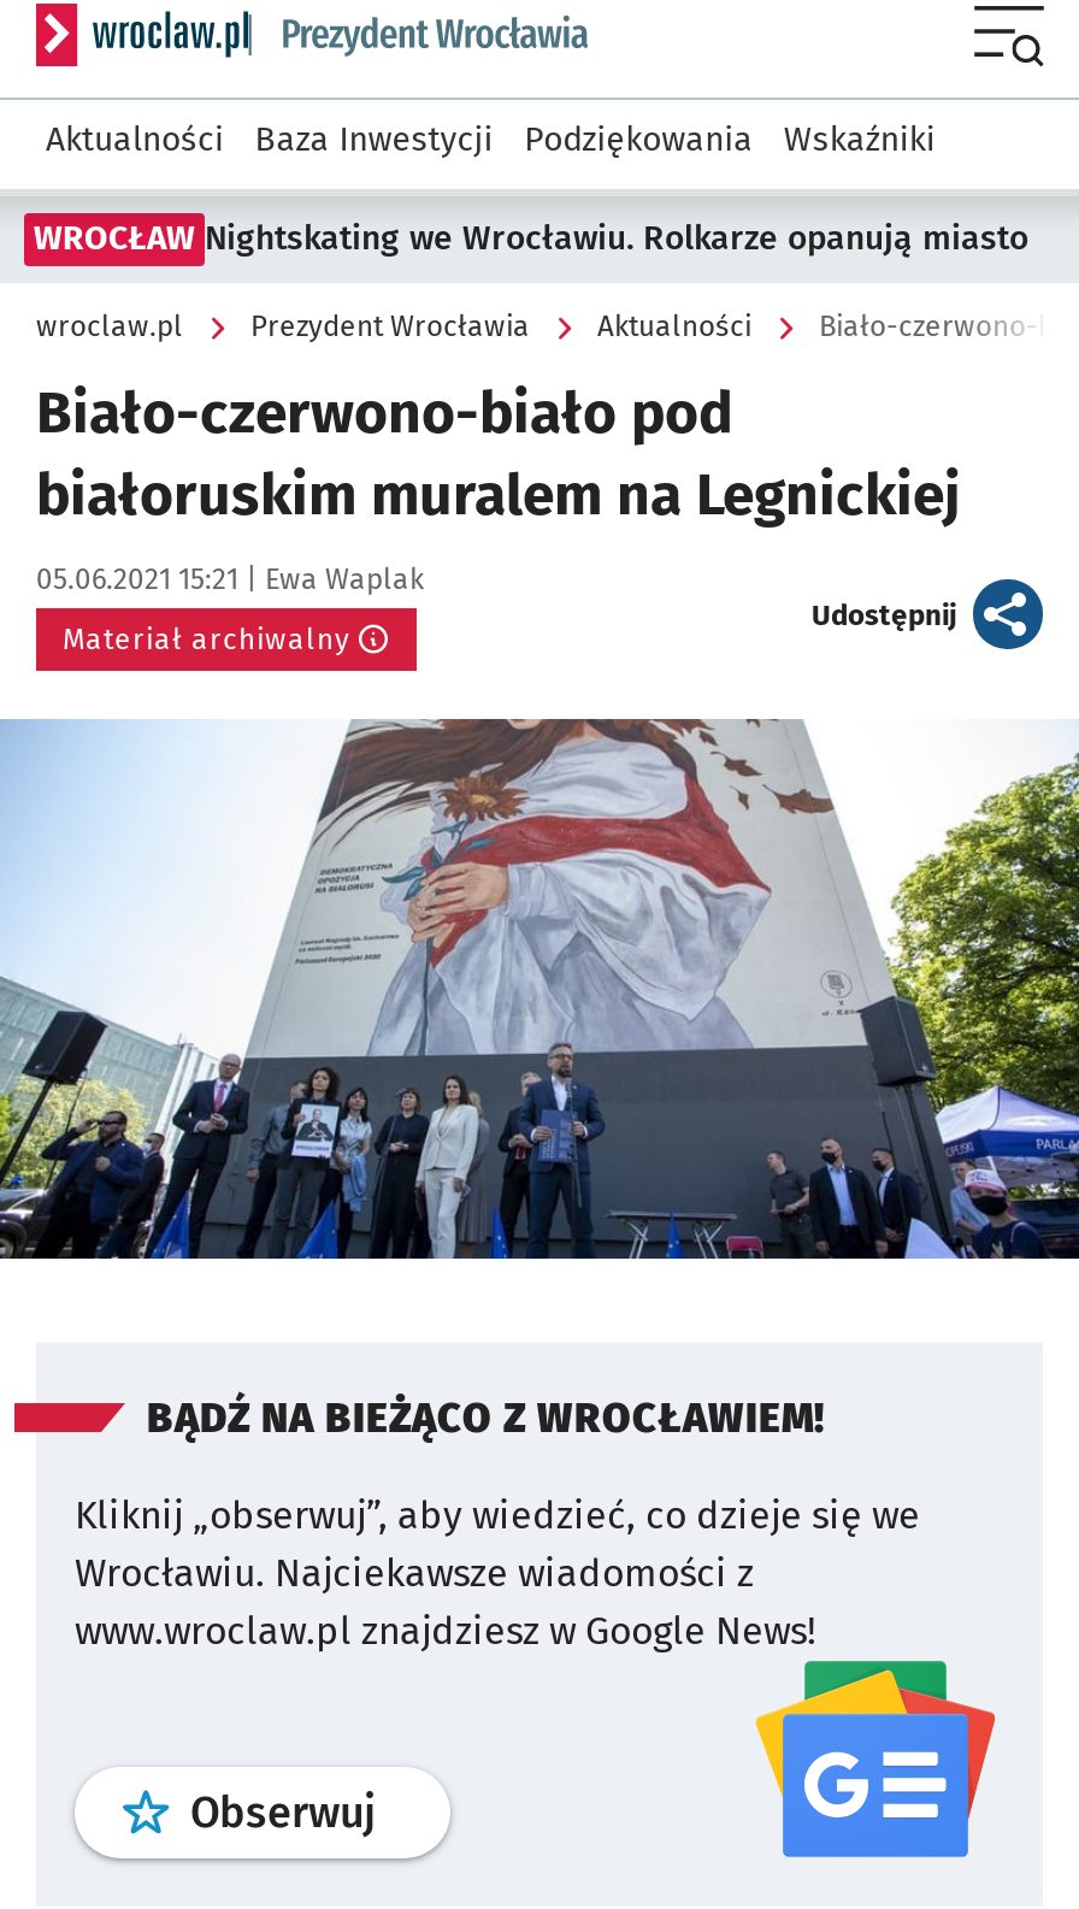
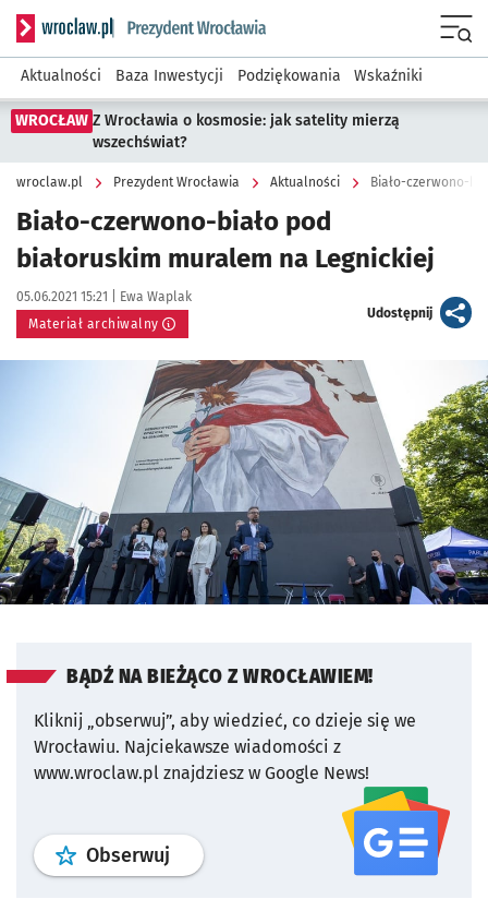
[34,218,1028,259] WROCŁAW Nightskating we Wrocławiu. Rolkarze opanują miasto -> [15,111,400,152] WROCŁAW Z Wrocławia o kosmosie: jak satelity mierzą | wszechświat?

